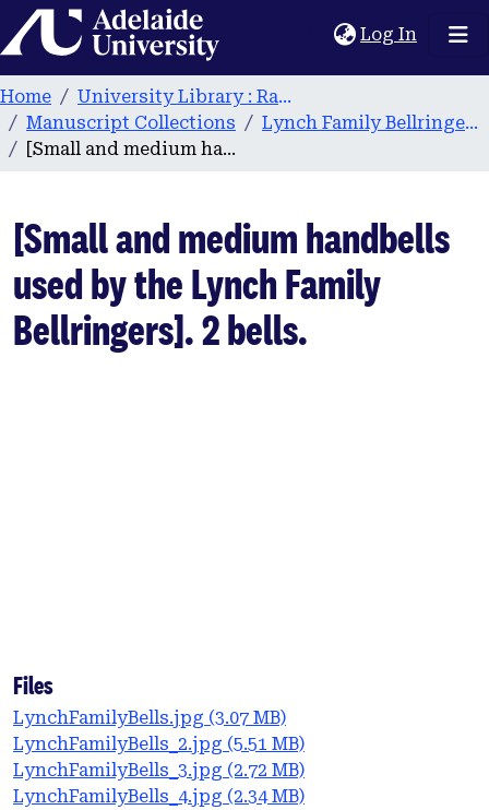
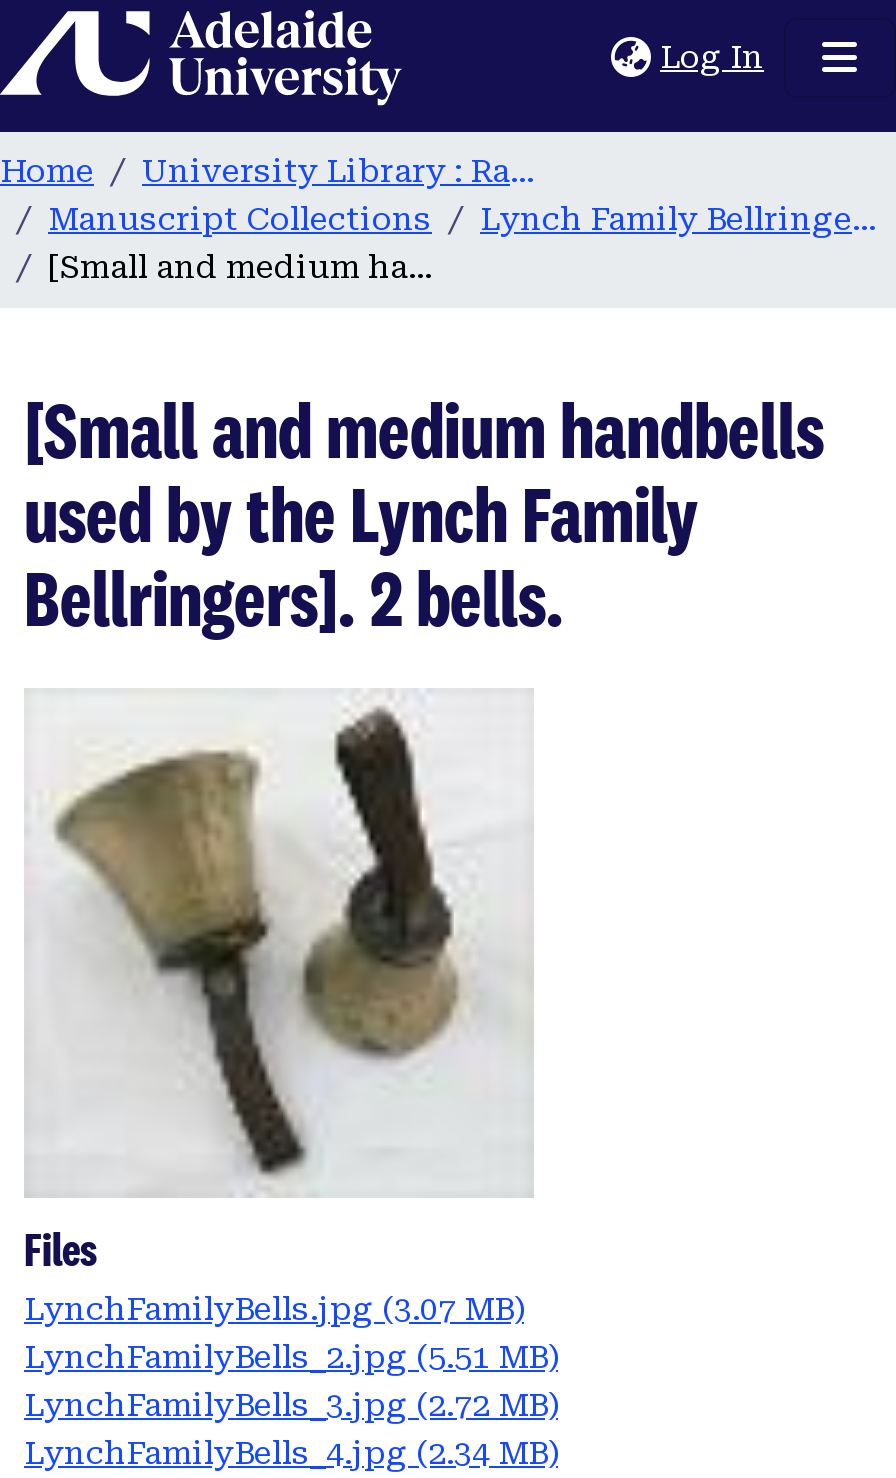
none -> [24,690,534,1198] [image]

